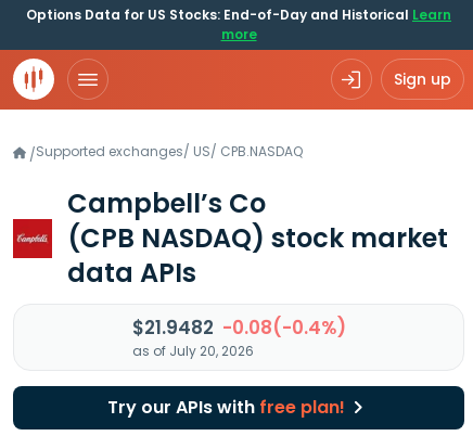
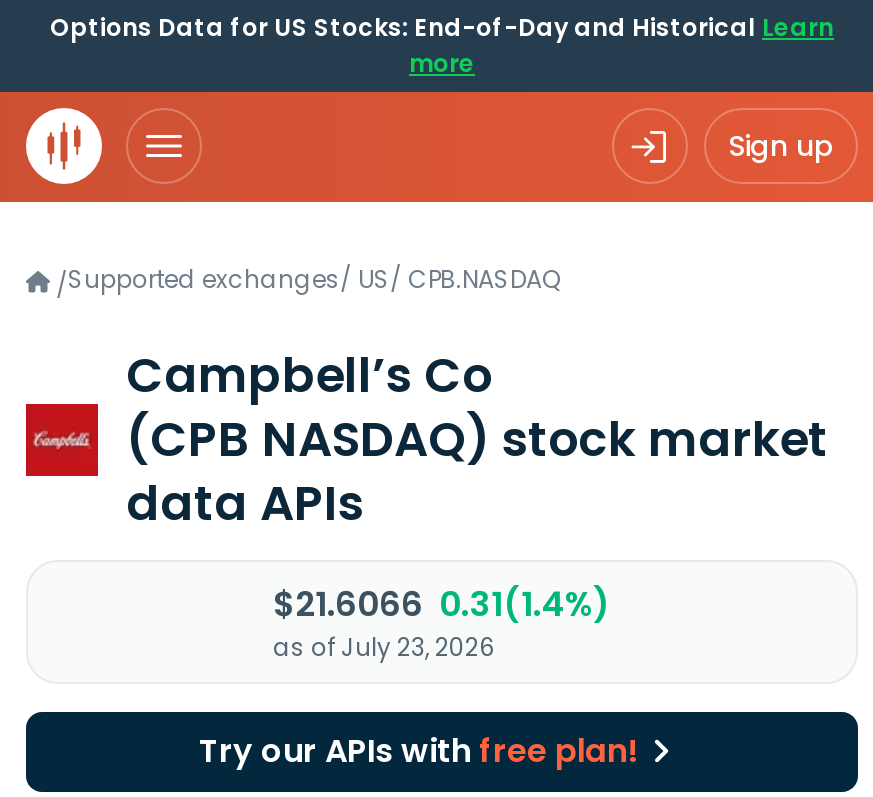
[132,315,346,341] $21.9482 -0.08(-0.4%) -> [273,580,611,628] $21.6066 0.31(1.4%)
[132,342,253,360] as of July 20, 2026 -> [273,630,495,664] as of July 23, 2026

